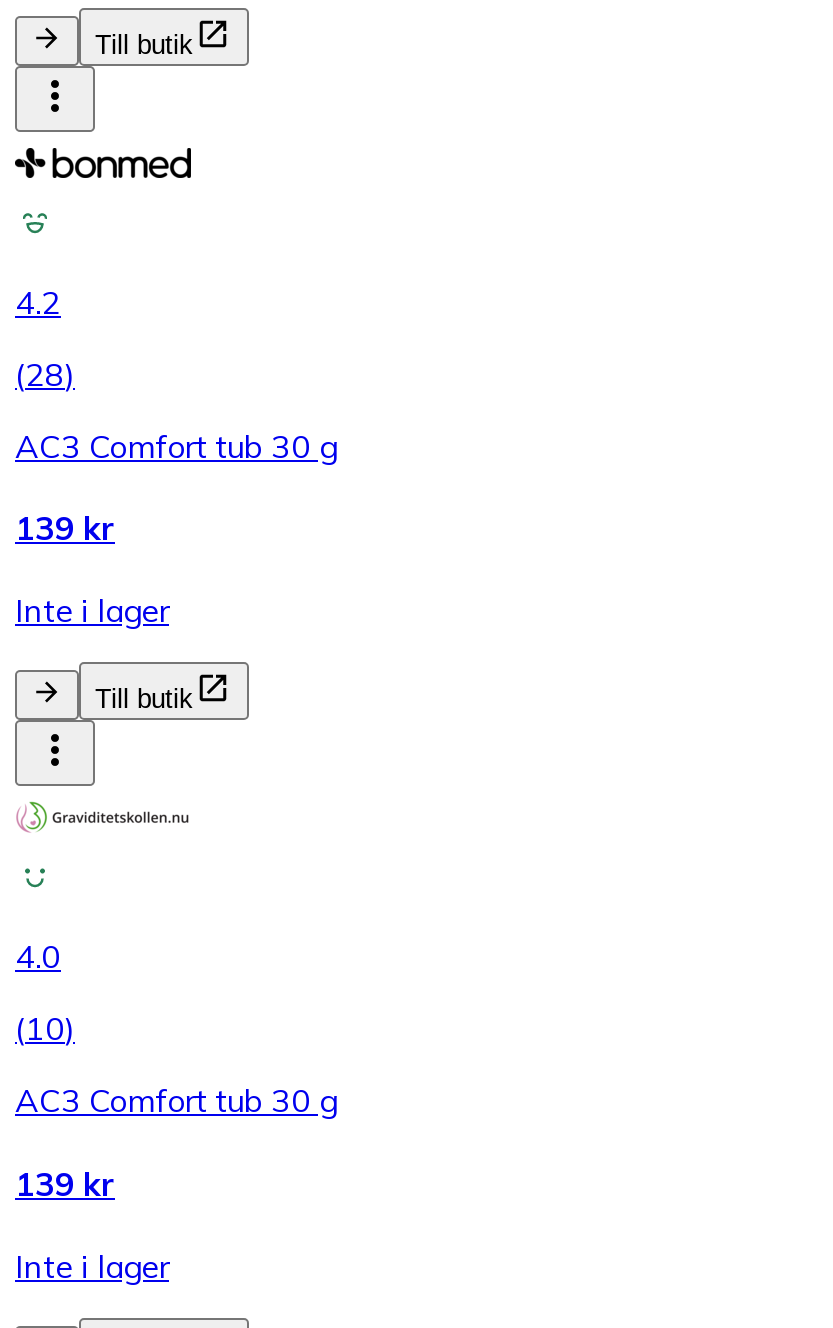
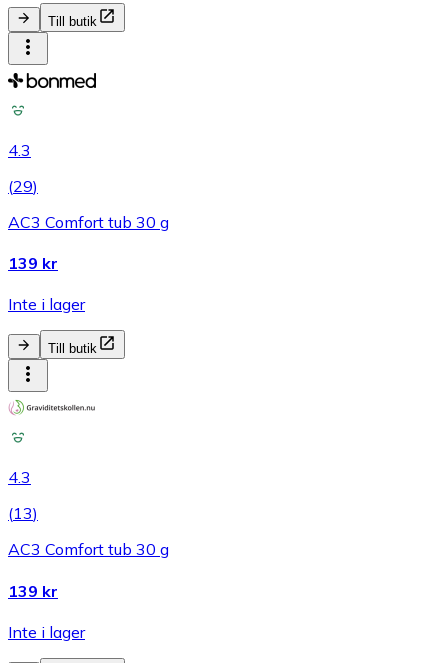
[15,282,61,322] 4.2 -> [8,140,31,160] 4.3
[15,354,75,394] (28) -> [8,176,38,196] (29)
[15,937,61,977] 4.0 -> [8,467,31,487] 4.3
[15,1009,75,1049] (10) -> [8,503,38,523] (13)

